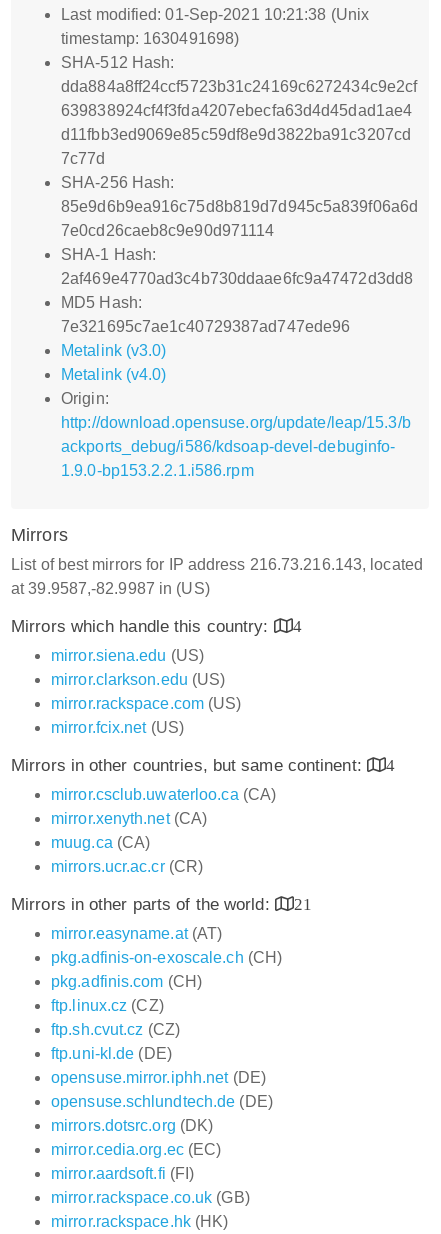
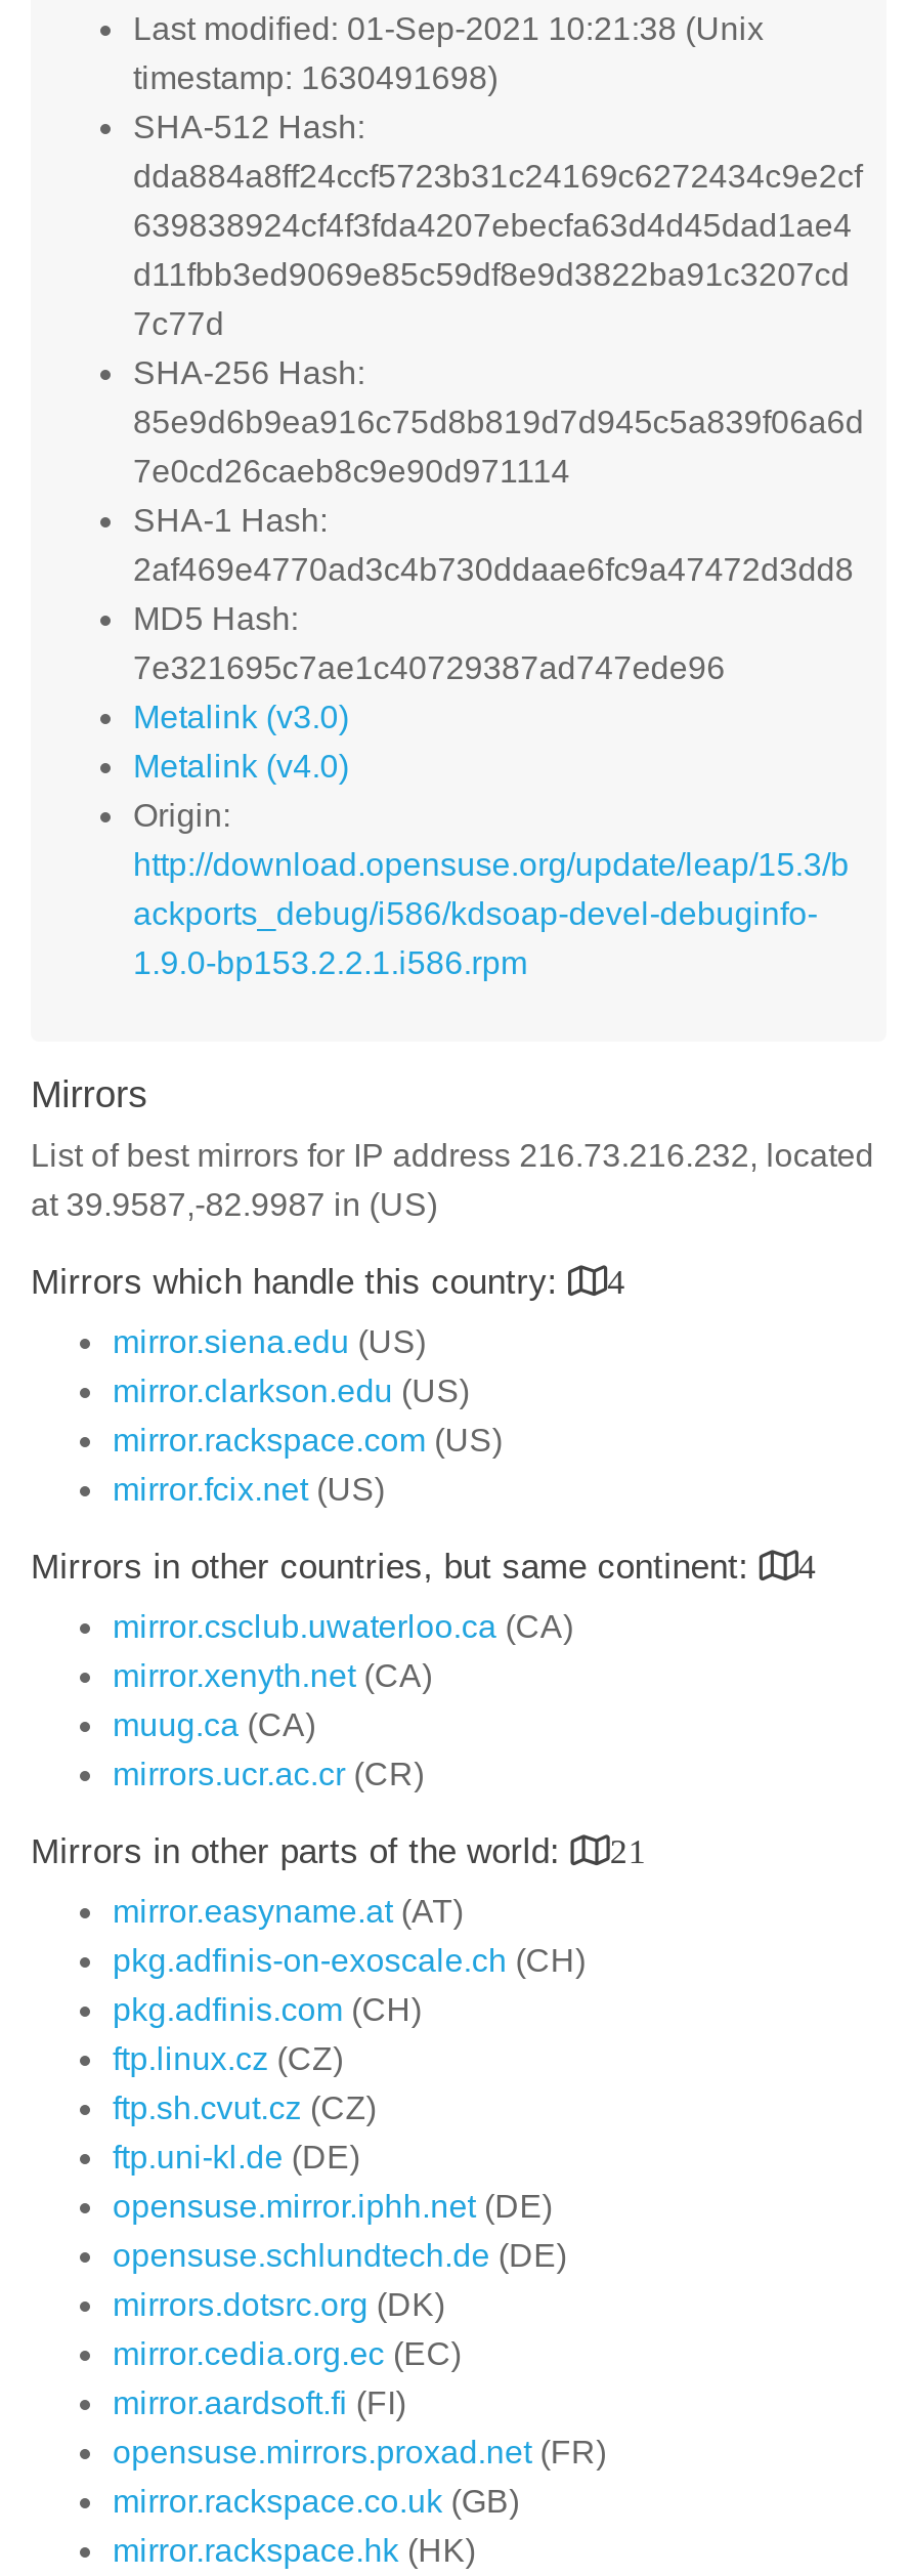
[11,556,423,573] List of best mirrors for IP address 216.73.216.143, located -> [31,1138,874,1173] List of best mirrors for IP address 216.73.216.232, located
none -> [113,2435,606,2469] opensuse.mirrors.proxad.net (FR)

